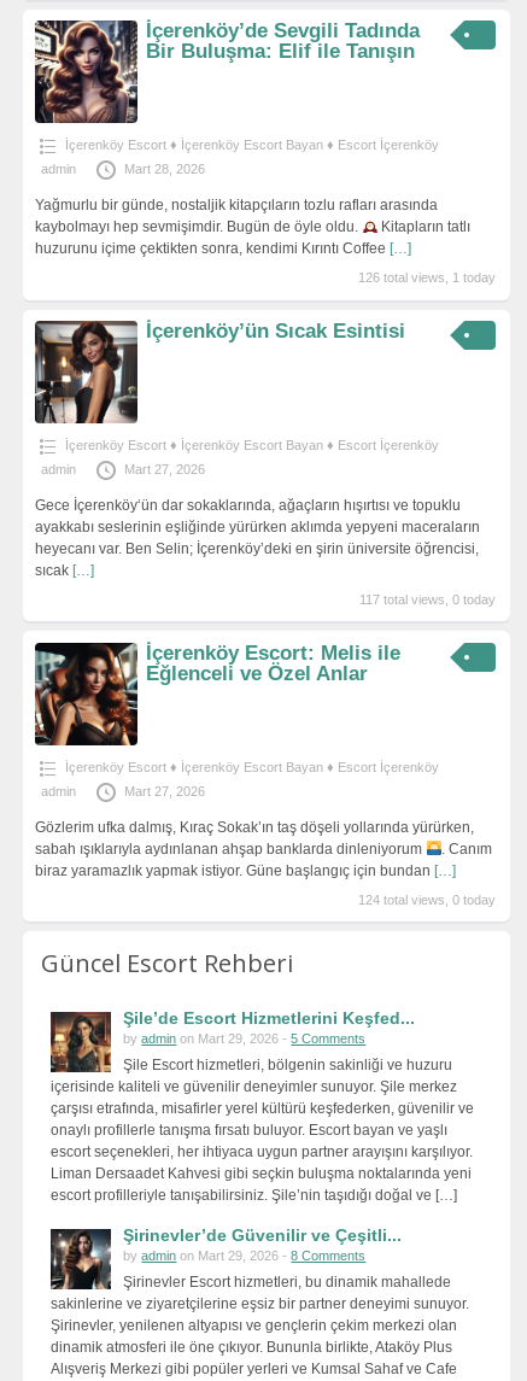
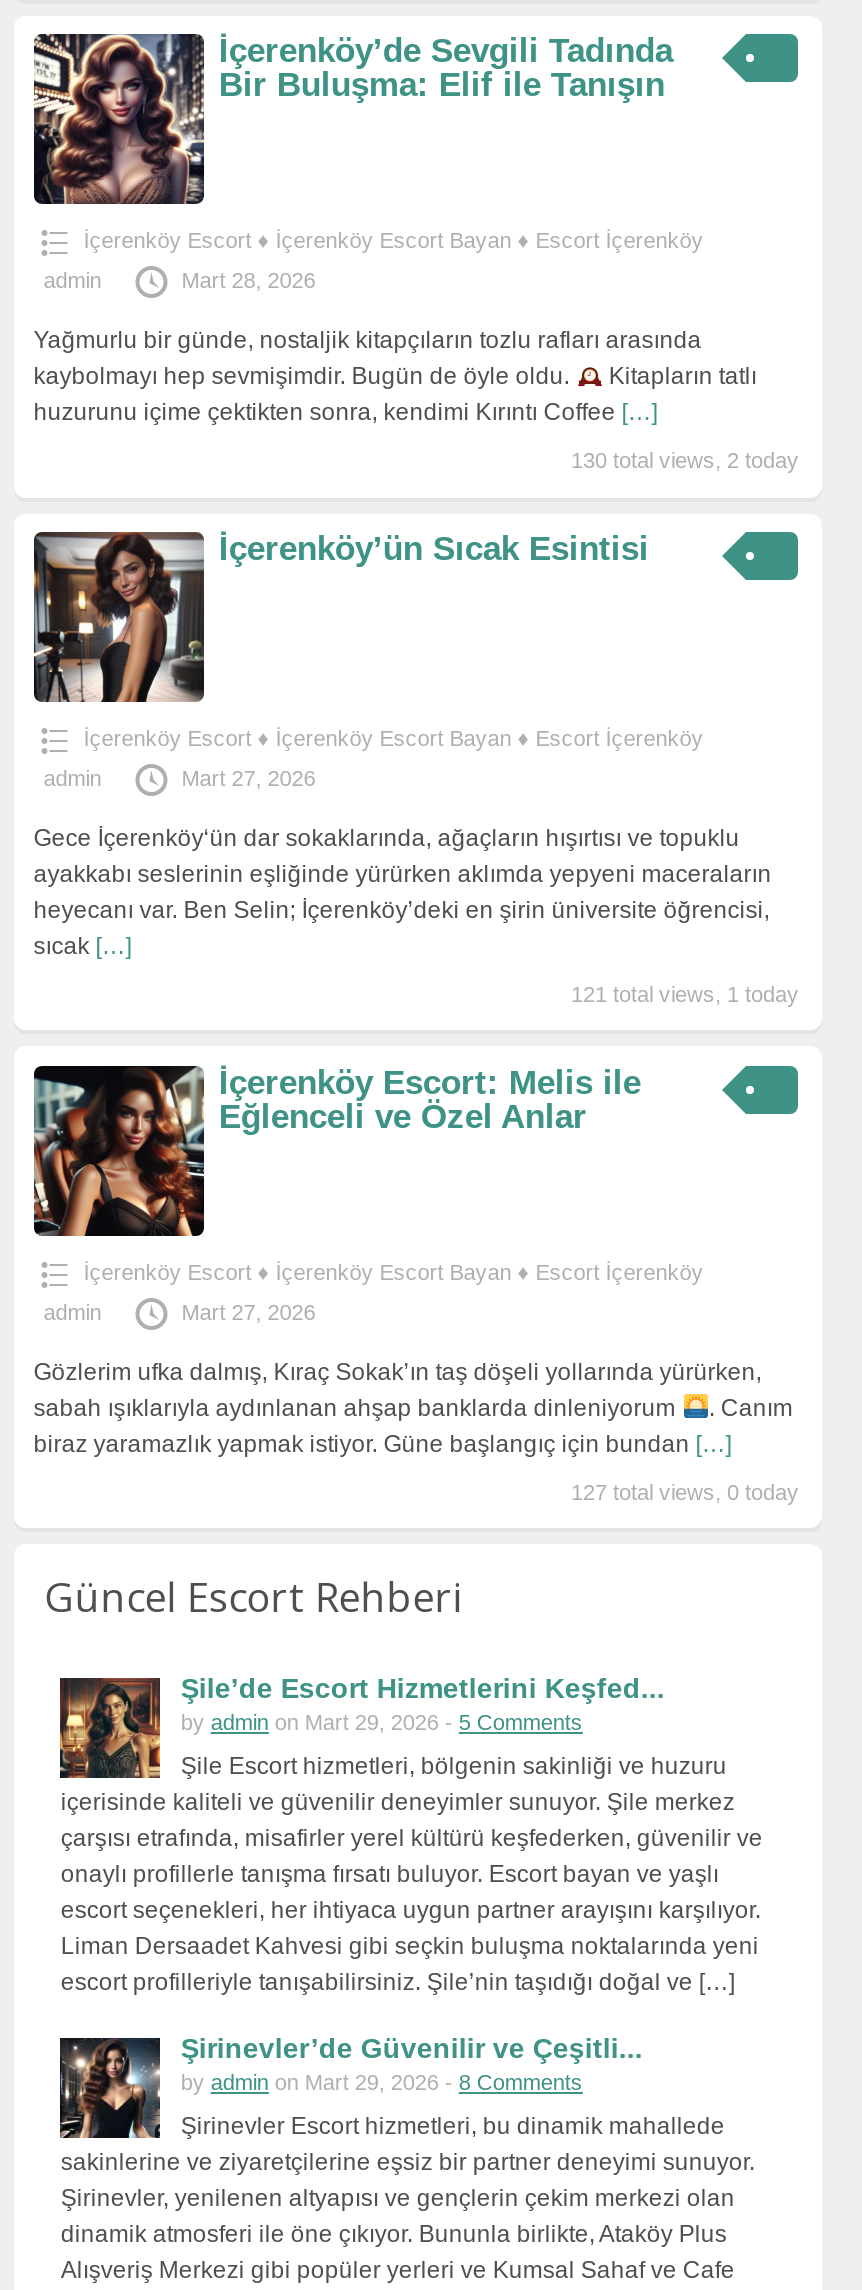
[359,270,496,285] 126 total views, 1 today -> [571,448,799,472] 130 total views, 2 today
[360,592,496,607] 117 total views, 0 today -> [571,982,799,1006] 121 total views, 1 today
[359,892,496,907] 124 total views, 0 today -> [571,1479,799,1503] 127 total views, 0 today

